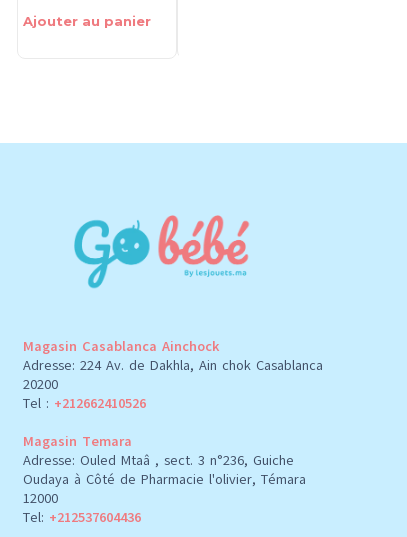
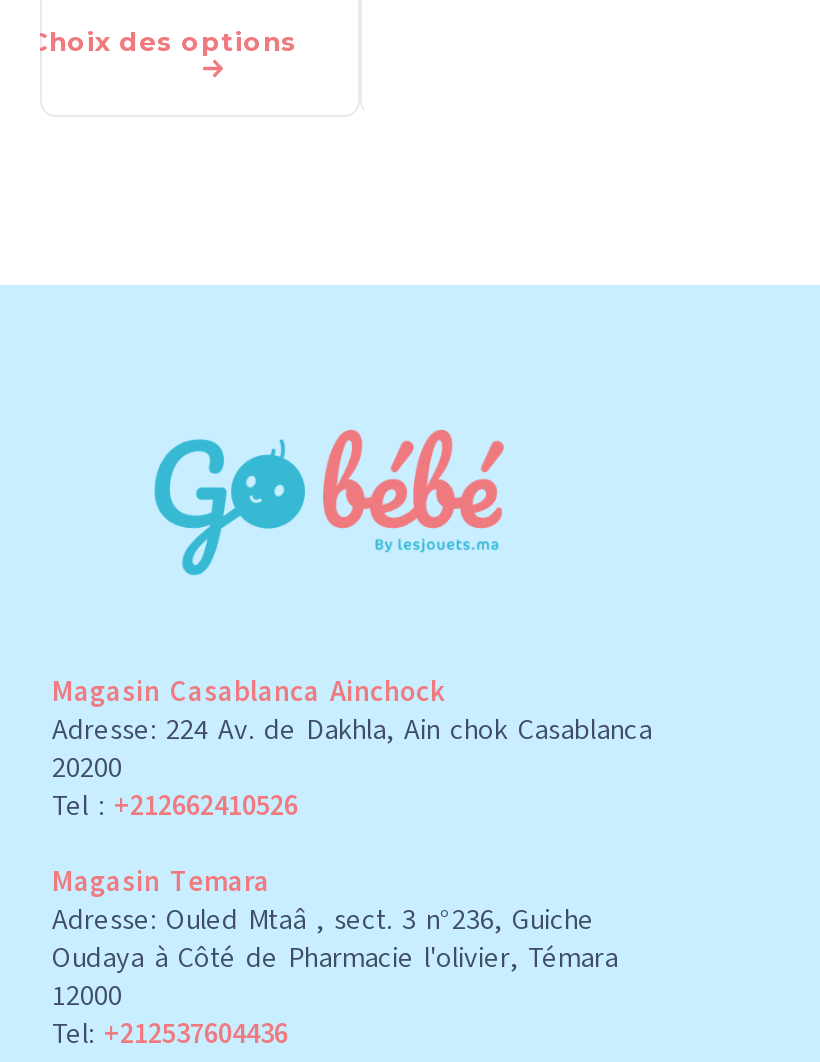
[23,13,151,29] Ajouter au panier -> [29,25,297,57] Choix des options

